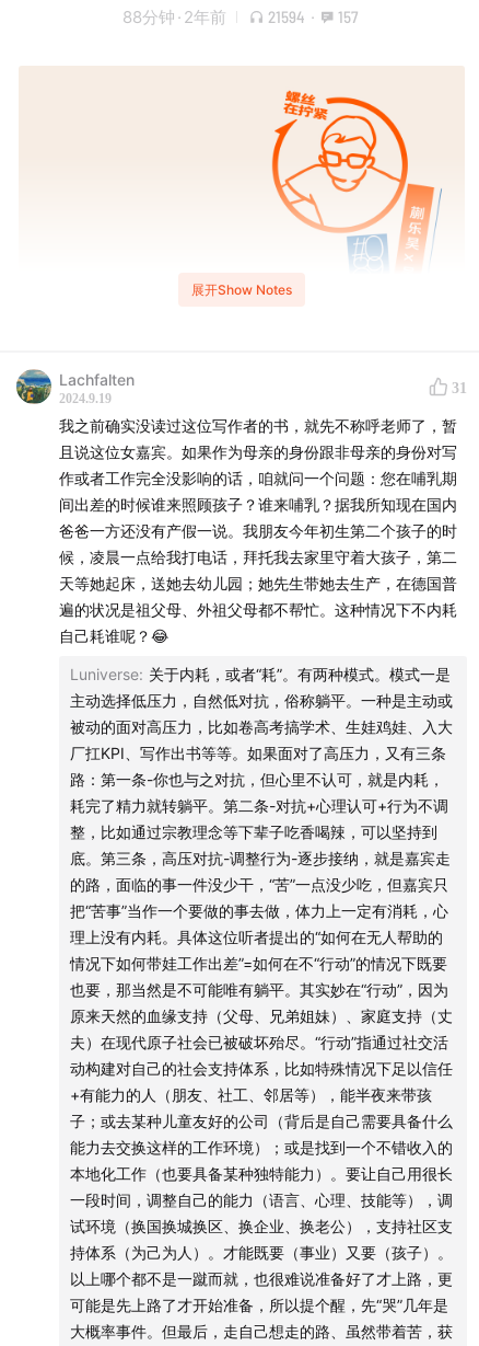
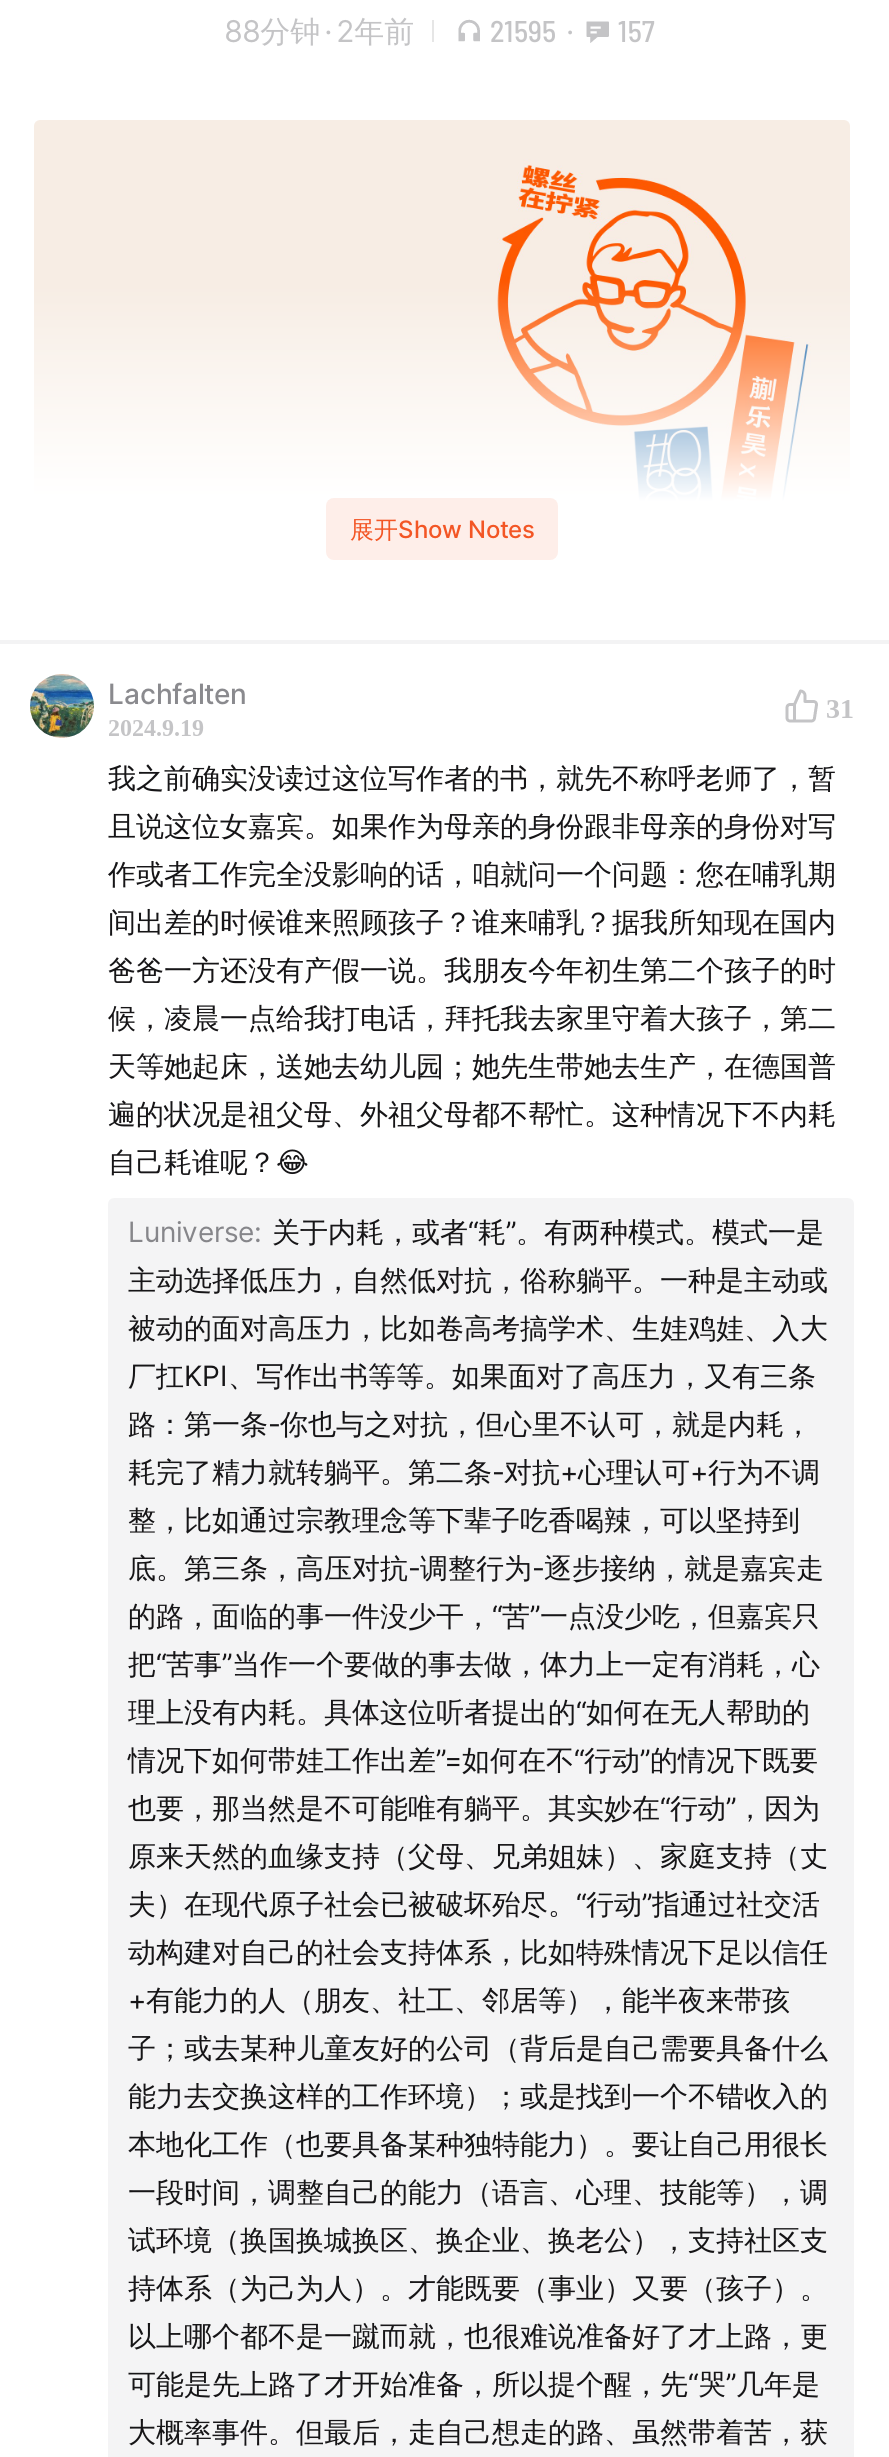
[122,7,358,27] 88分钟 · 2年前 21594 · 157 -> [224,12,654,50] 88分钟 · 2年前 21595 · 157

